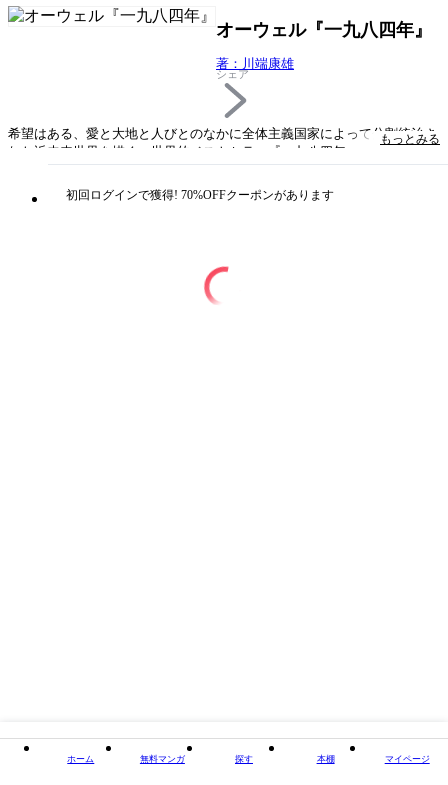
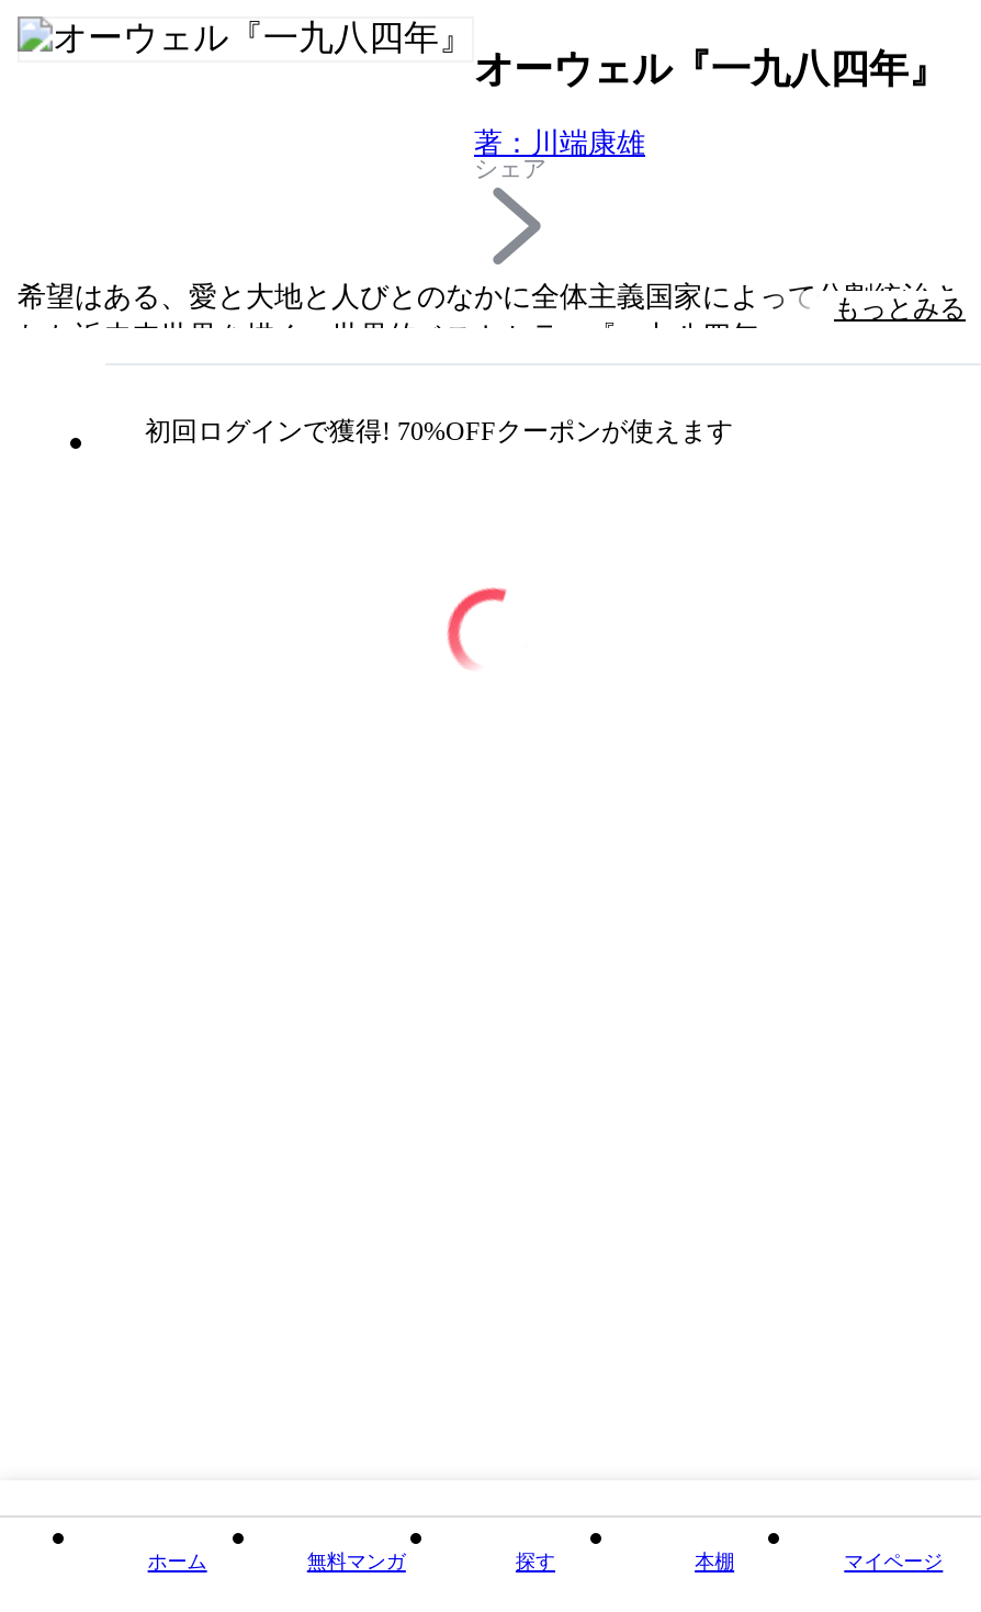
[66,188,334,202] 初回ログインで獲得! 70%OFFクーポンがあります -> [145,416,733,446] 初回ログインで獲得! 70%OFFクーポンが使えます

